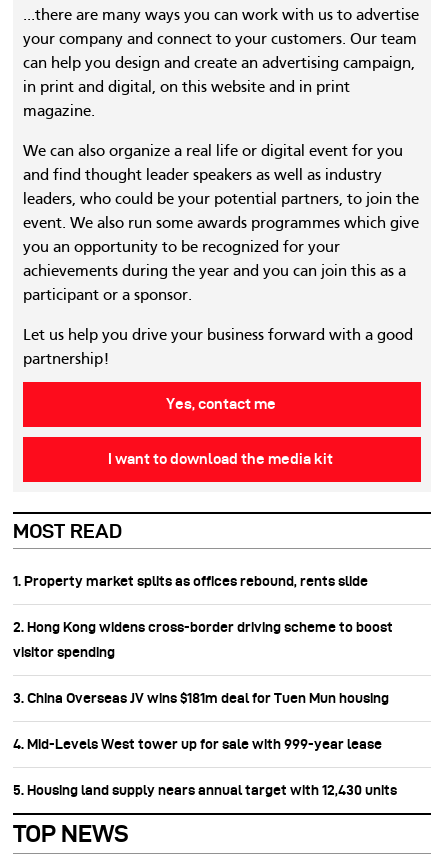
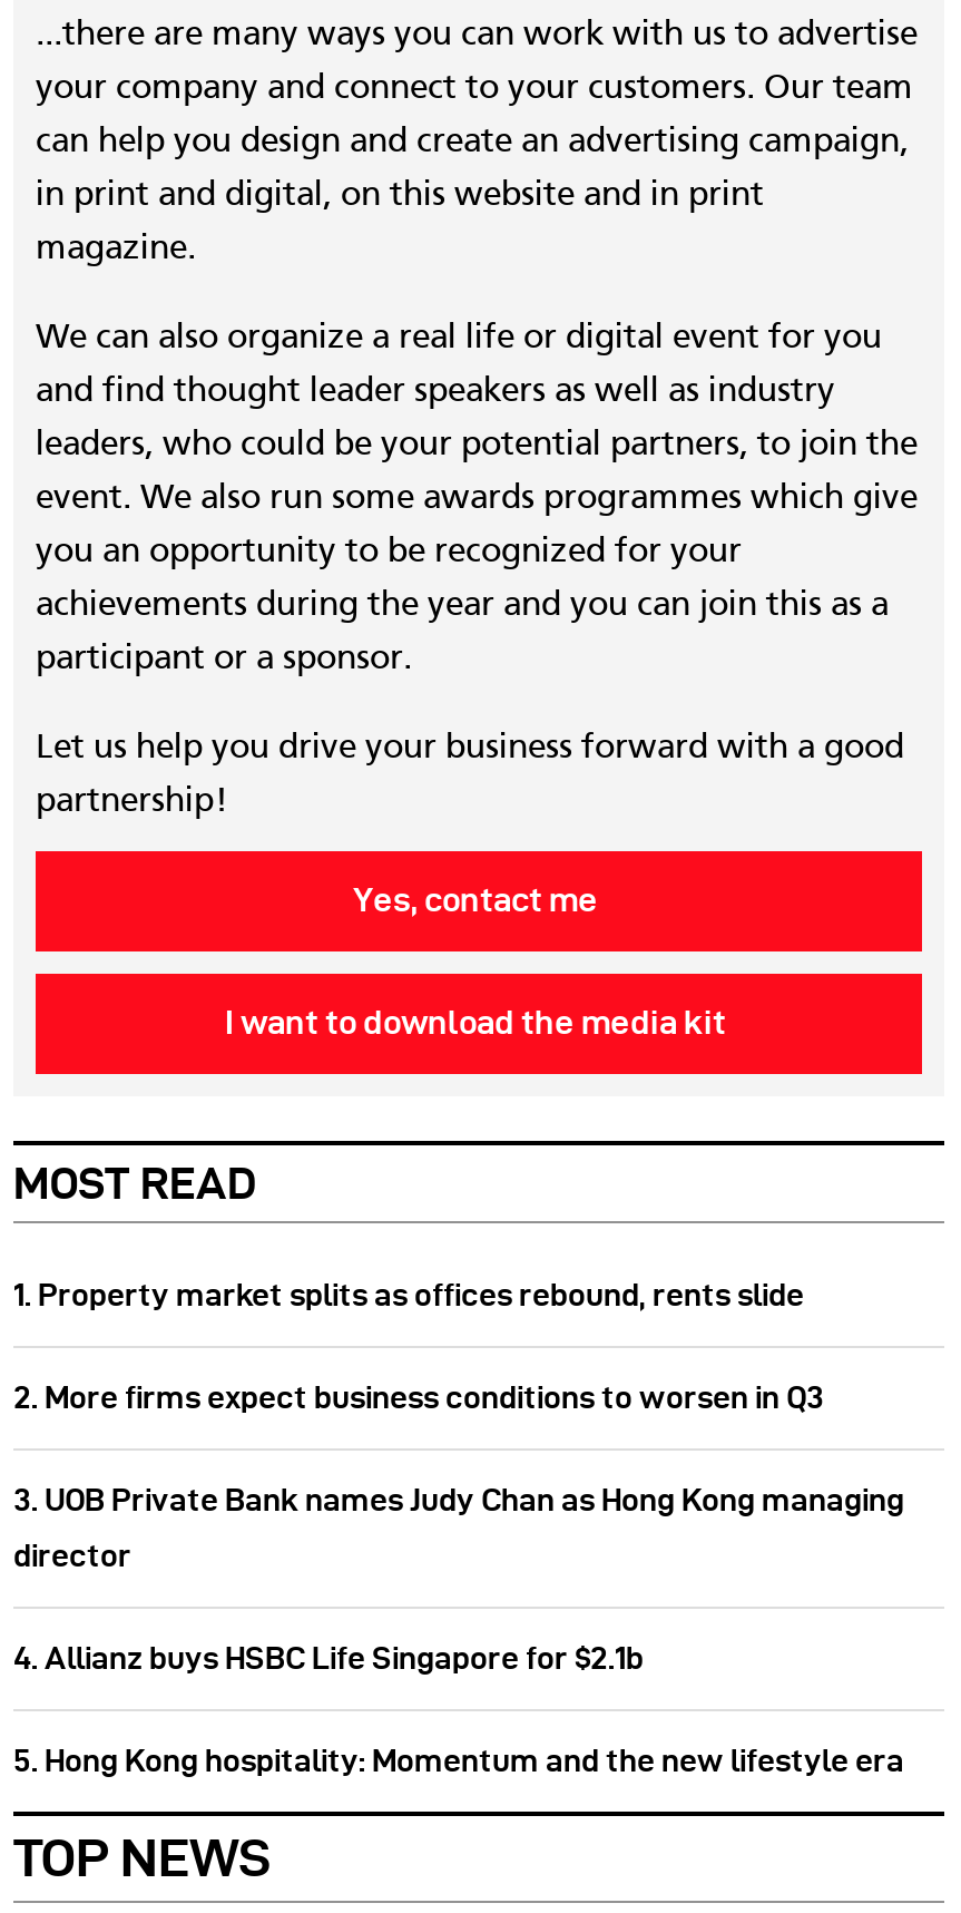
[13,619,393,635] 2. Hong Kong widens cross-border driving scheme to boost -> [13,1380,824,1415] 2. More firms expect business conditions to worsen in Q3
[13,644,115,660] visitor spending -> [13,1482,904,1518] 3. UOB Private Bank names Judy Chan as Hong Kong managing
[13,690,389,706] 3. China Overseas JV wins $181m deal for Tuen Mun housing -> [13,1538,131,1574] director
[13,736,382,752] 4. Mid-Levels West tower up for sale with 999-year lease -> [13,1640,644,1676] 4. Allianz buys HSBC Life Singapore for $2.1b
[13,782,397,798] 5. Housing land supply nears annual target with 12,430 units -> [13,1743,904,1779] 5. Hong Kong hospitality: Momentum and the new lifestyle era

